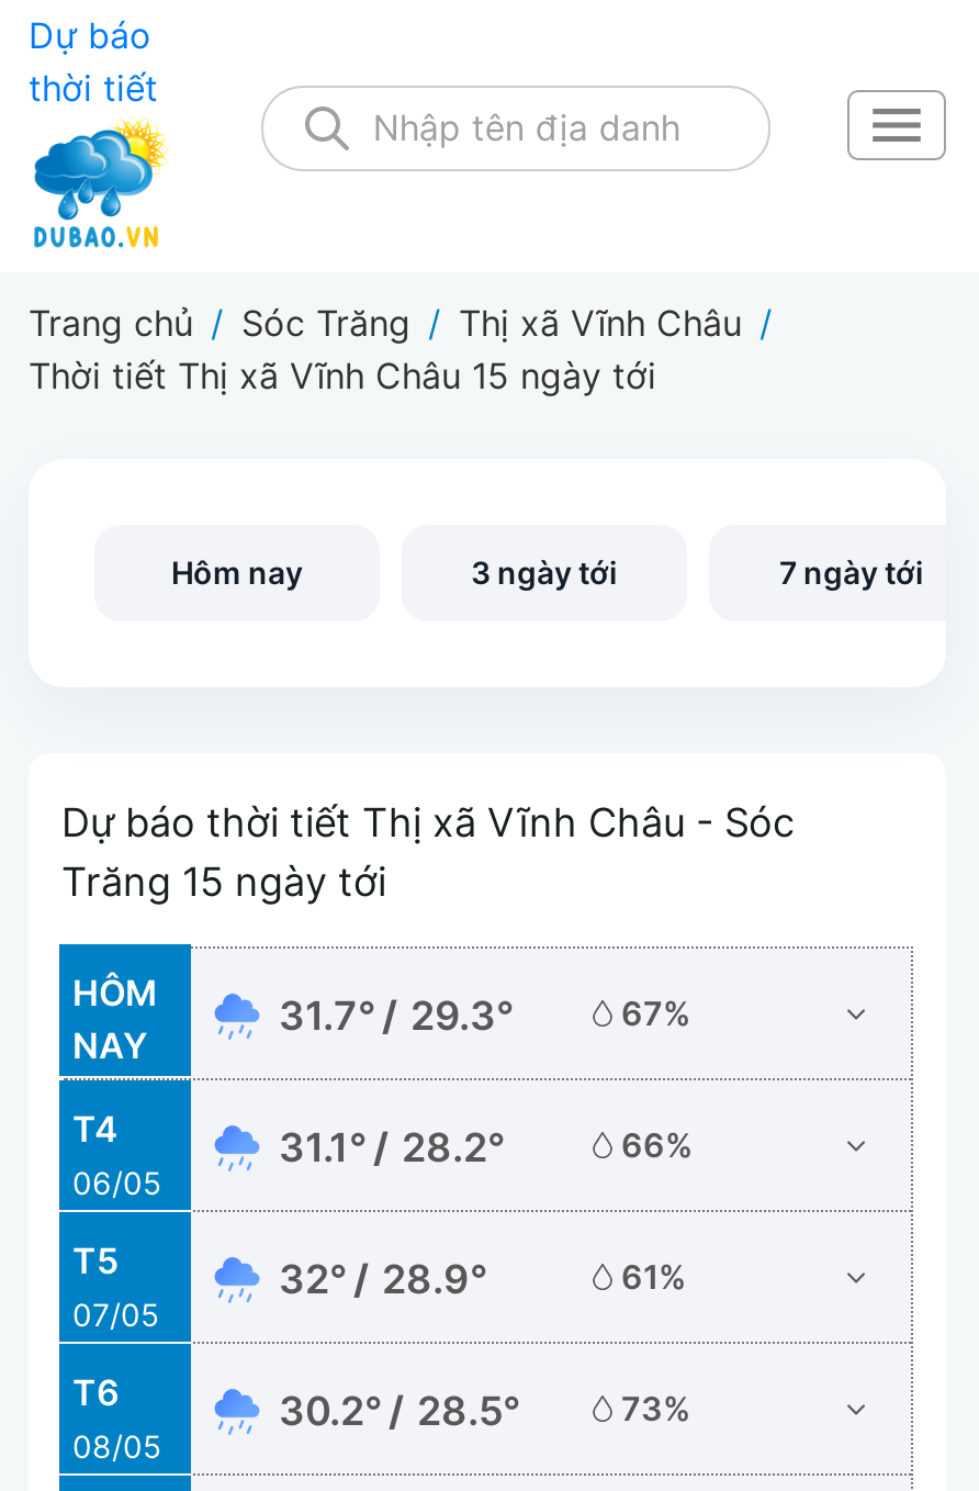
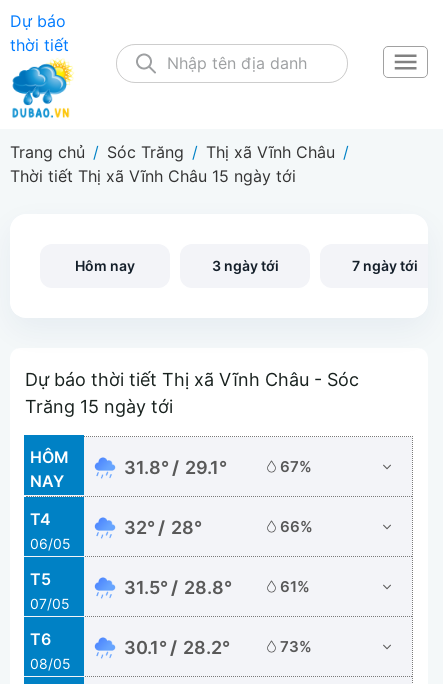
[279,993,514,1039] 31.7° 29.3° -> [124,457,227,478] 31.8° 29.1°
[279,1125,505,1171] 31.1° 28.2° -> [124,517,202,538] 32° 28°
[279,1256,487,1303] 32° 28.9° -> [124,577,232,598] 31.5° 28.8°
[279,1388,520,1434] 30.2° 28.5° -> [124,637,230,658] 30.1° 28.2°

